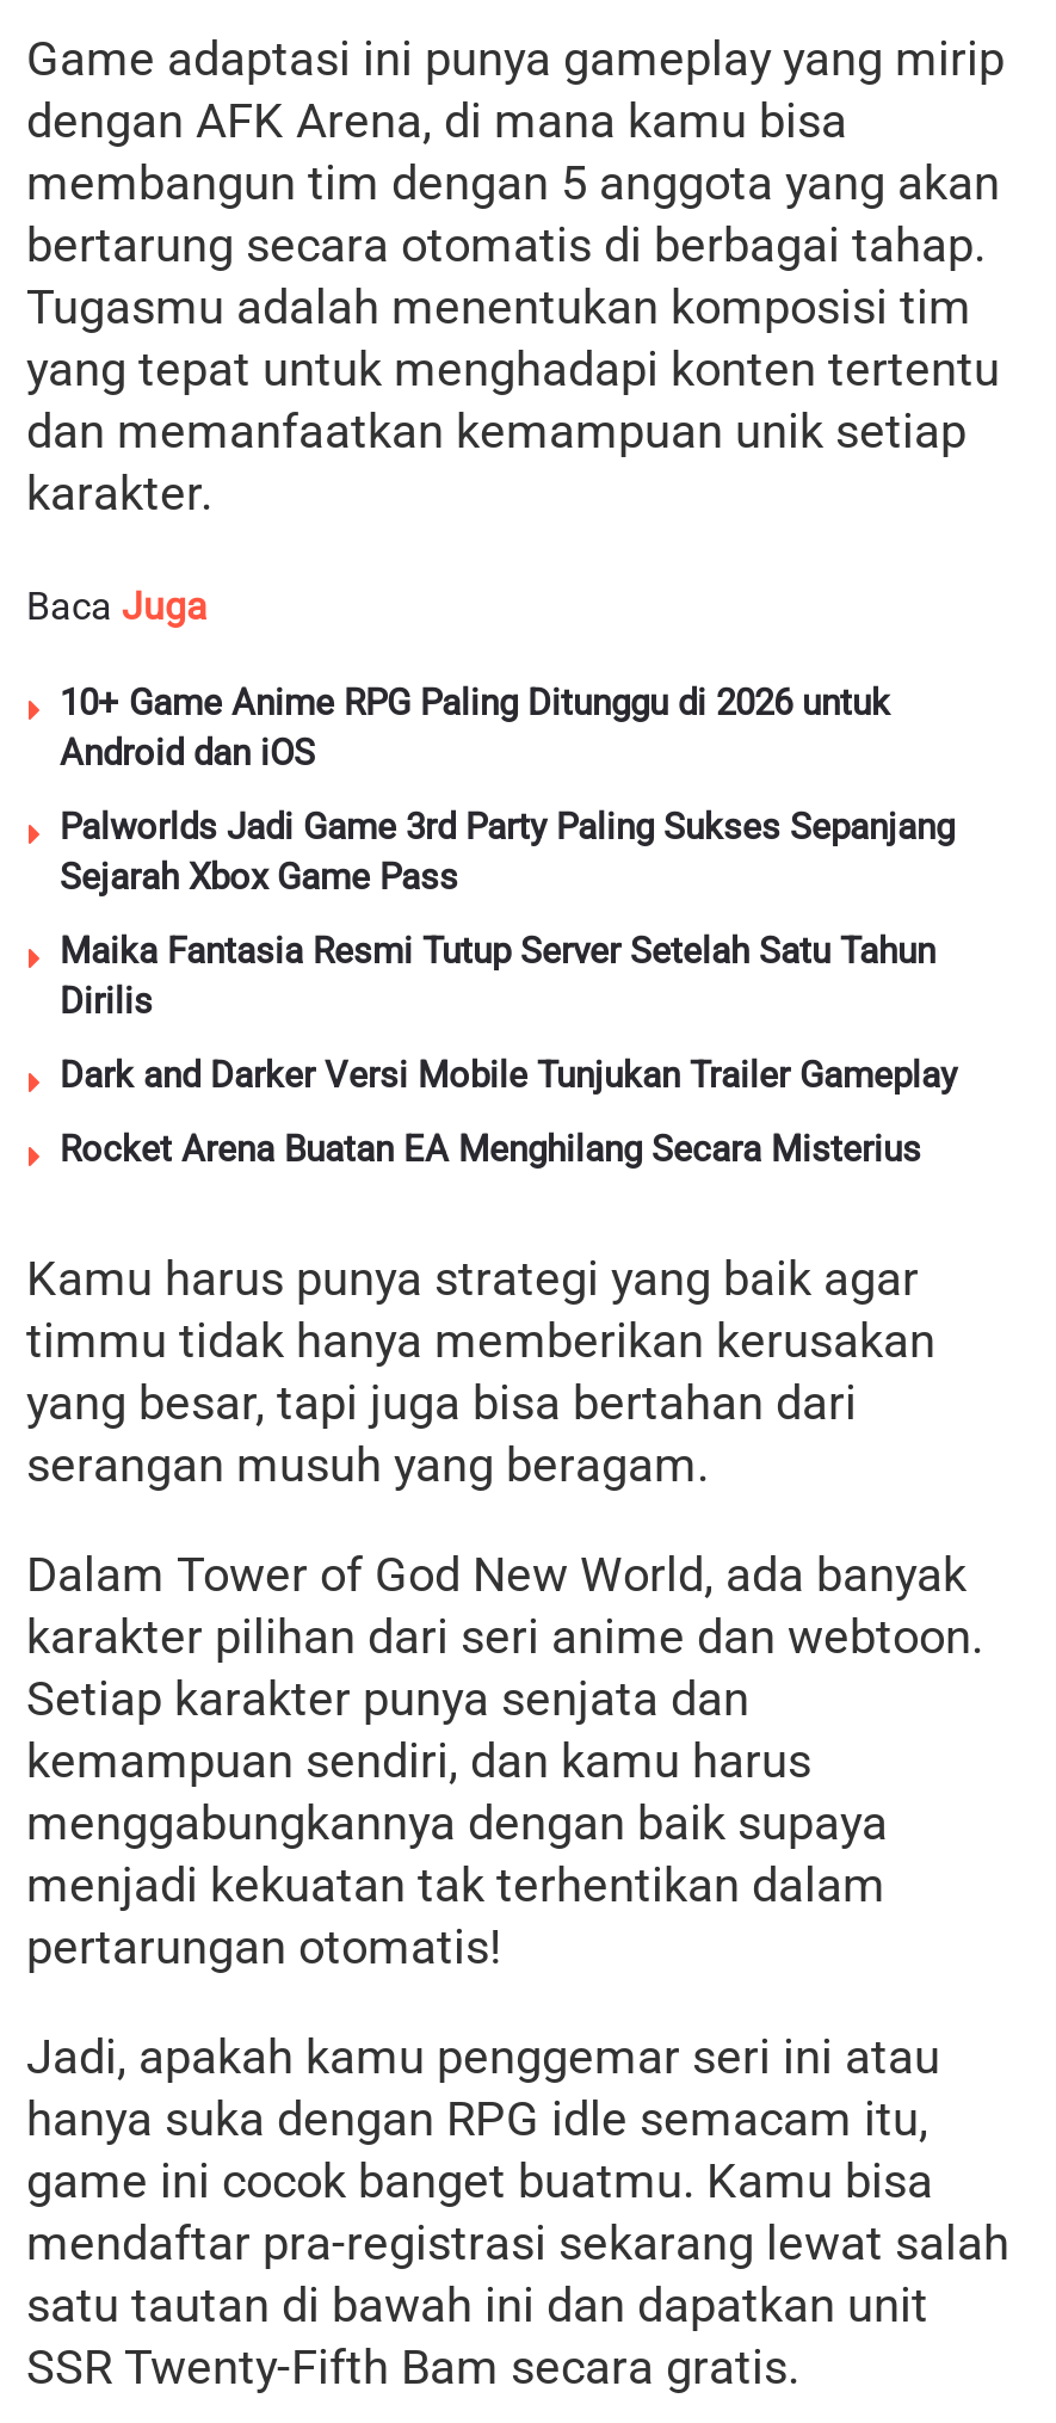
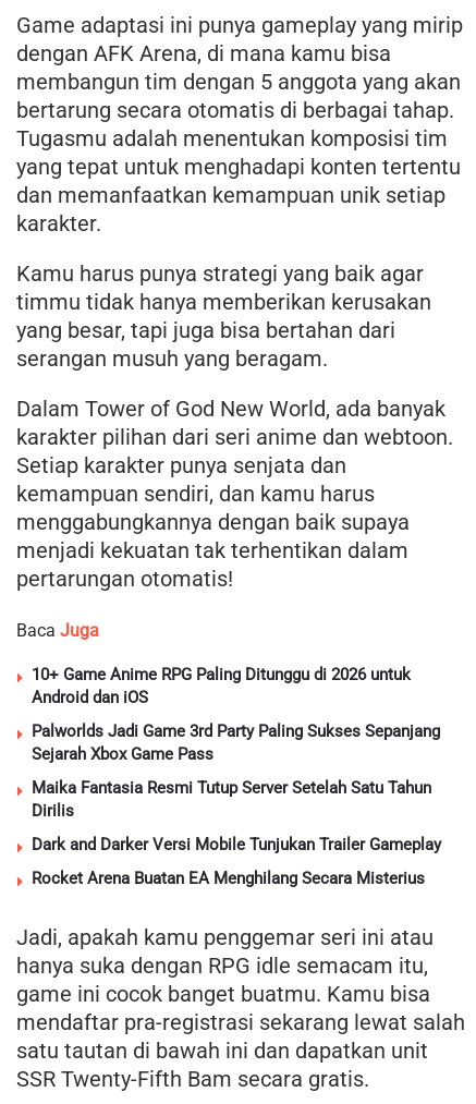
moved [26,584,957,1172] -> [16,620,441,889]: Baca Juga | 10+ Game Anime RPG Paling Ditunggu di 2026 untuk | Android dan iOS | ... | Dark and Darker Versi Mobile Tunjukan Trailer Gameplay | Rocket Arena Buatan EA Menghilang Secara Misterius
moved [26,1250,983,1976] -> [16,261,453,592]: Kamu harus punya strategi yang baik agar | timmu tidak hanya memberikan kerusakan | yang besar, tapi juga bisa bertahan dari | ... | menjadi kekuatan tak terhentikan dalam | pertarungan otomatis!

